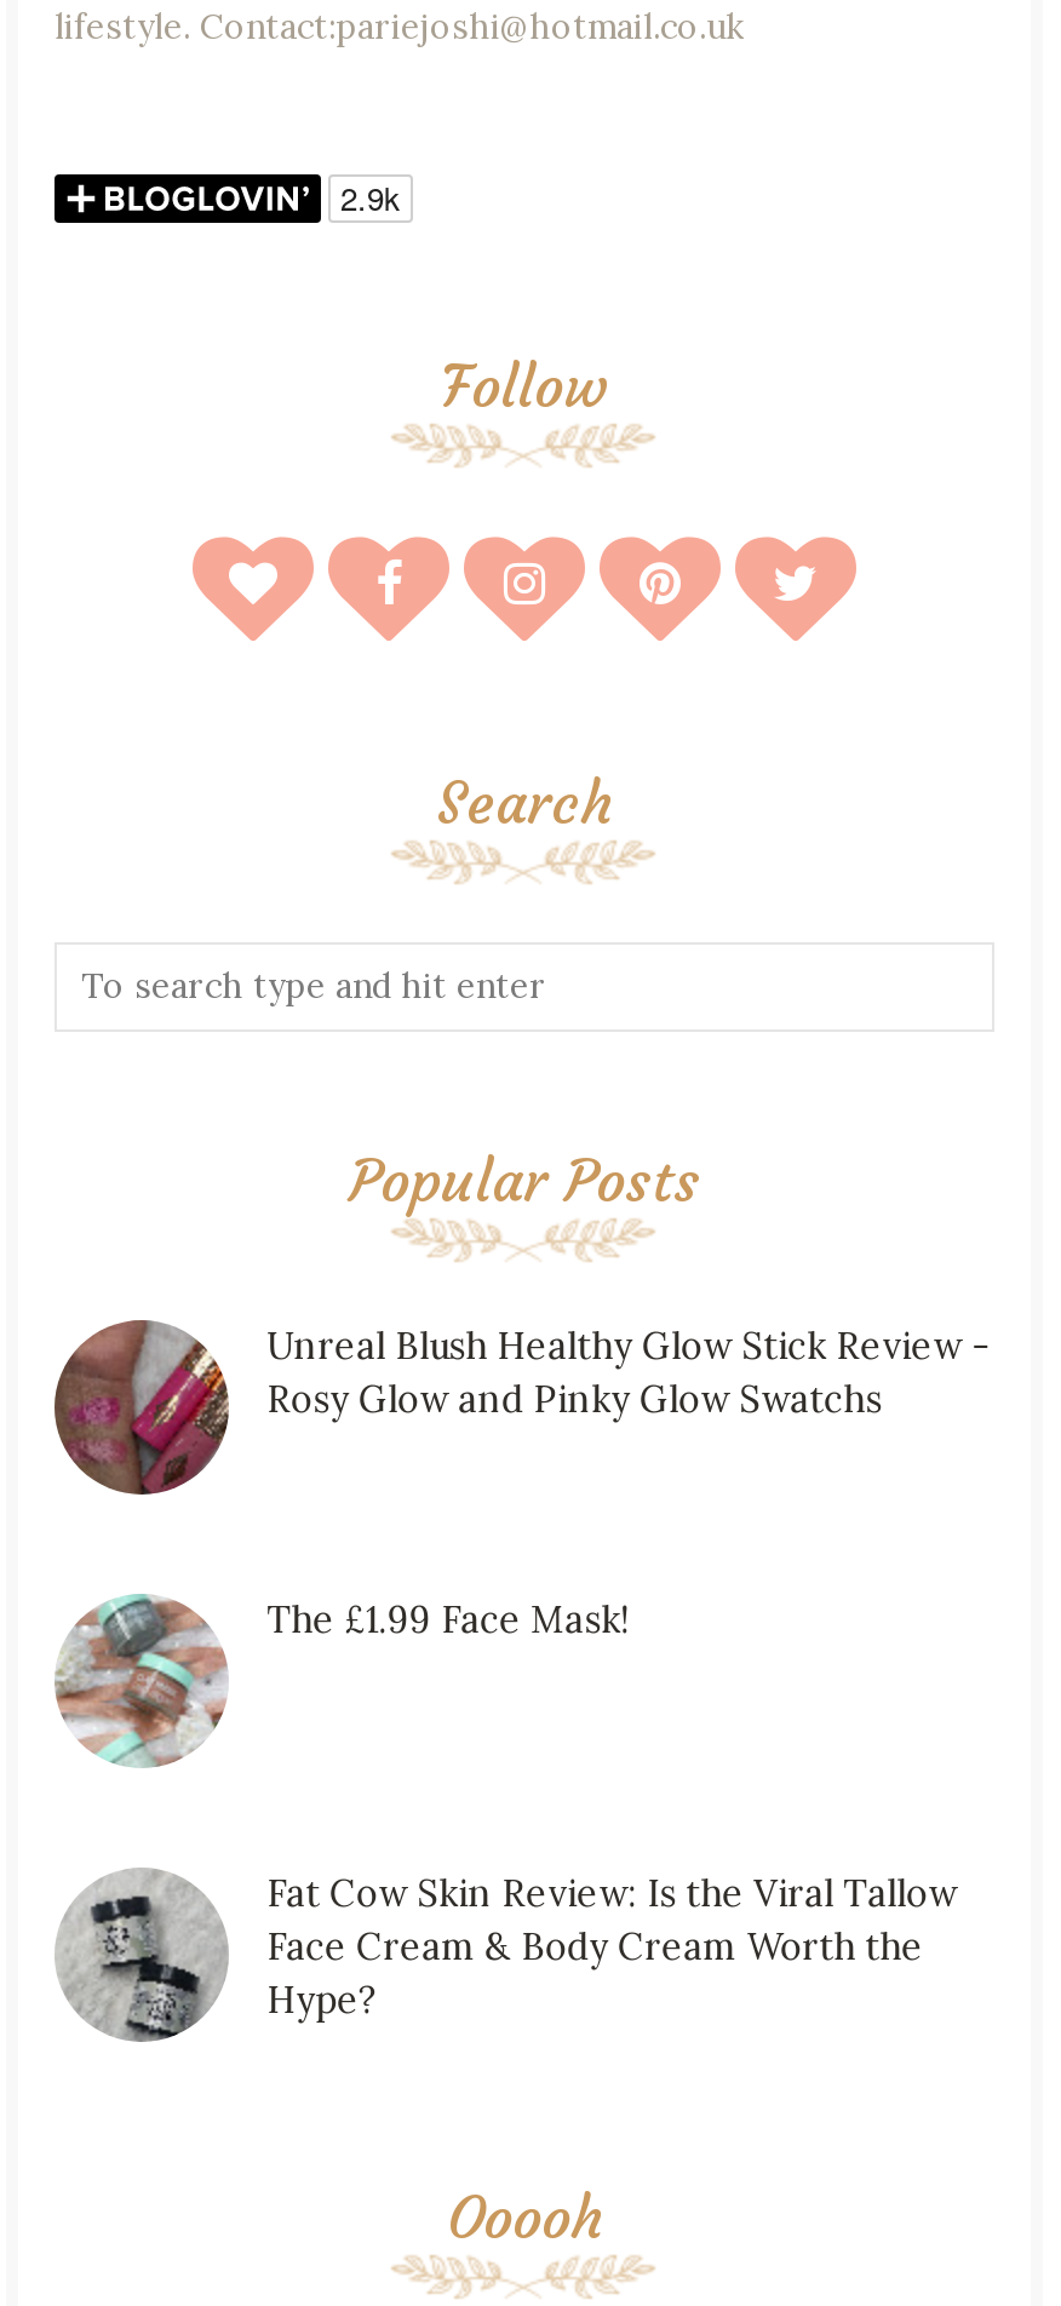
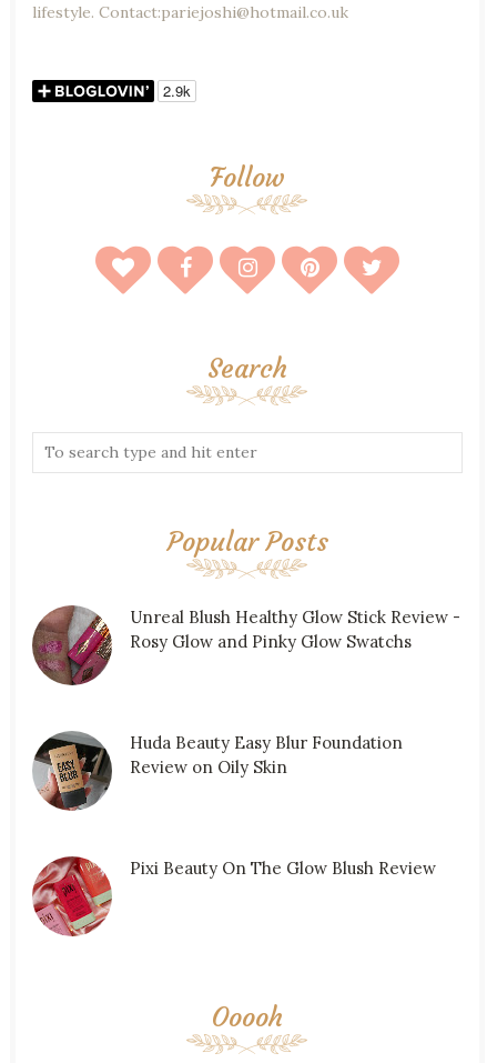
[57,1594,630,1768] [image] | The £1.99 Face Mask! -> [33,731,402,811] [image] | Huda Beauty Easy Blur Foundation | Review on Oily Skin
[57,1870,957,2042] [image] | Fat Cow Skin Review: Is the Viral Tallow | Face Cream & Body Cream Worth the | Hype? -> [32,856,436,936] [image] | Pixi Beauty On The Glow Blush Review

